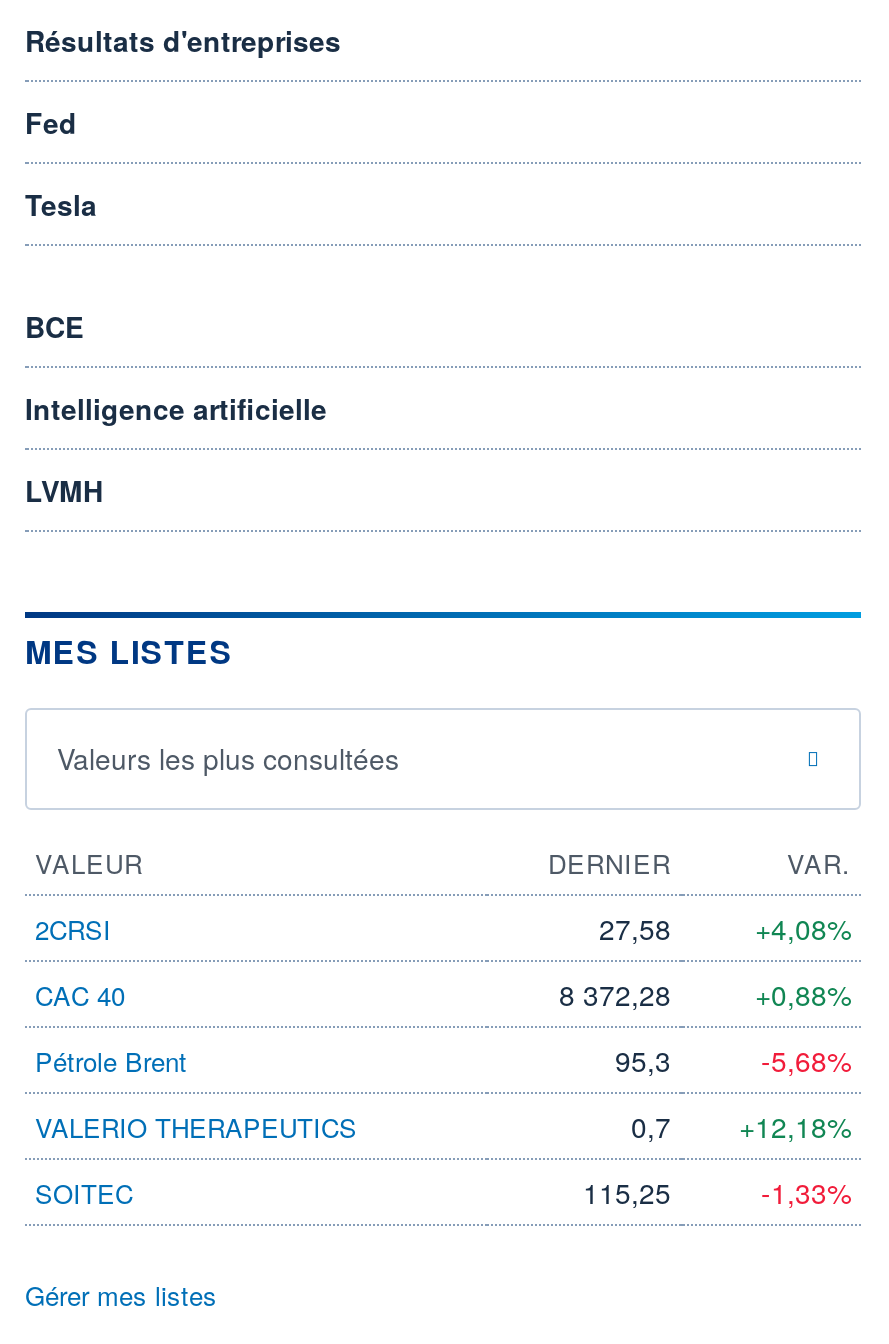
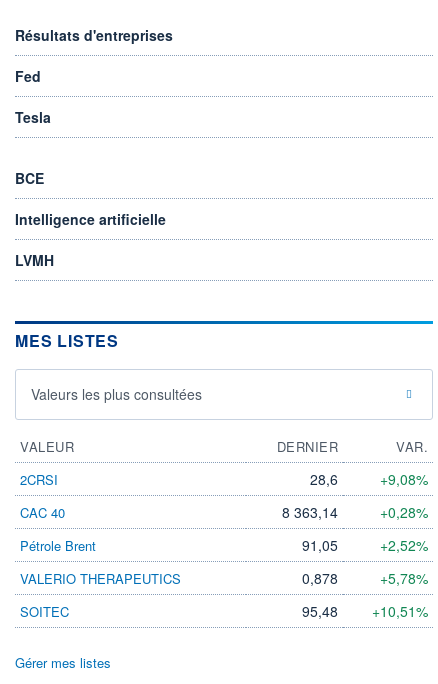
[599,908,671,948] 27,58 -> [310,469,338,489] 28,6
[755,908,851,948] +4,08% -> [380,469,428,489] +9,08%
[559,974,671,1014] 8 372,28 -> [282,502,338,522] 8 363,14
[755,974,851,1014] +0,88% -> [380,502,428,522] +0,28%
[615,1040,671,1080] 95,3 -> [302,535,338,555] 91,05
[761,1040,851,1080] -5,68% -> [380,535,428,555] +2,52%
[631,1106,671,1146] 0,7 -> [302,568,338,588] 0,878
[739,1106,851,1146] +12,18% -> [380,568,428,588] +5,78%
[583,1172,671,1212] 115,25 -> [302,601,338,621] 95,48
[761,1172,851,1212] -1,33% -> [372,601,428,621] +10,51%

